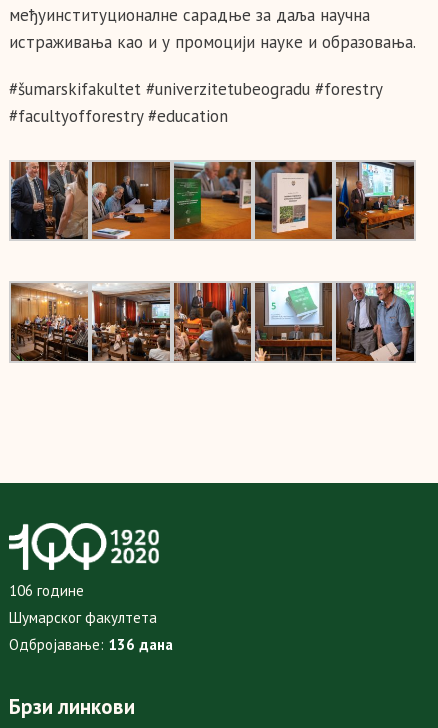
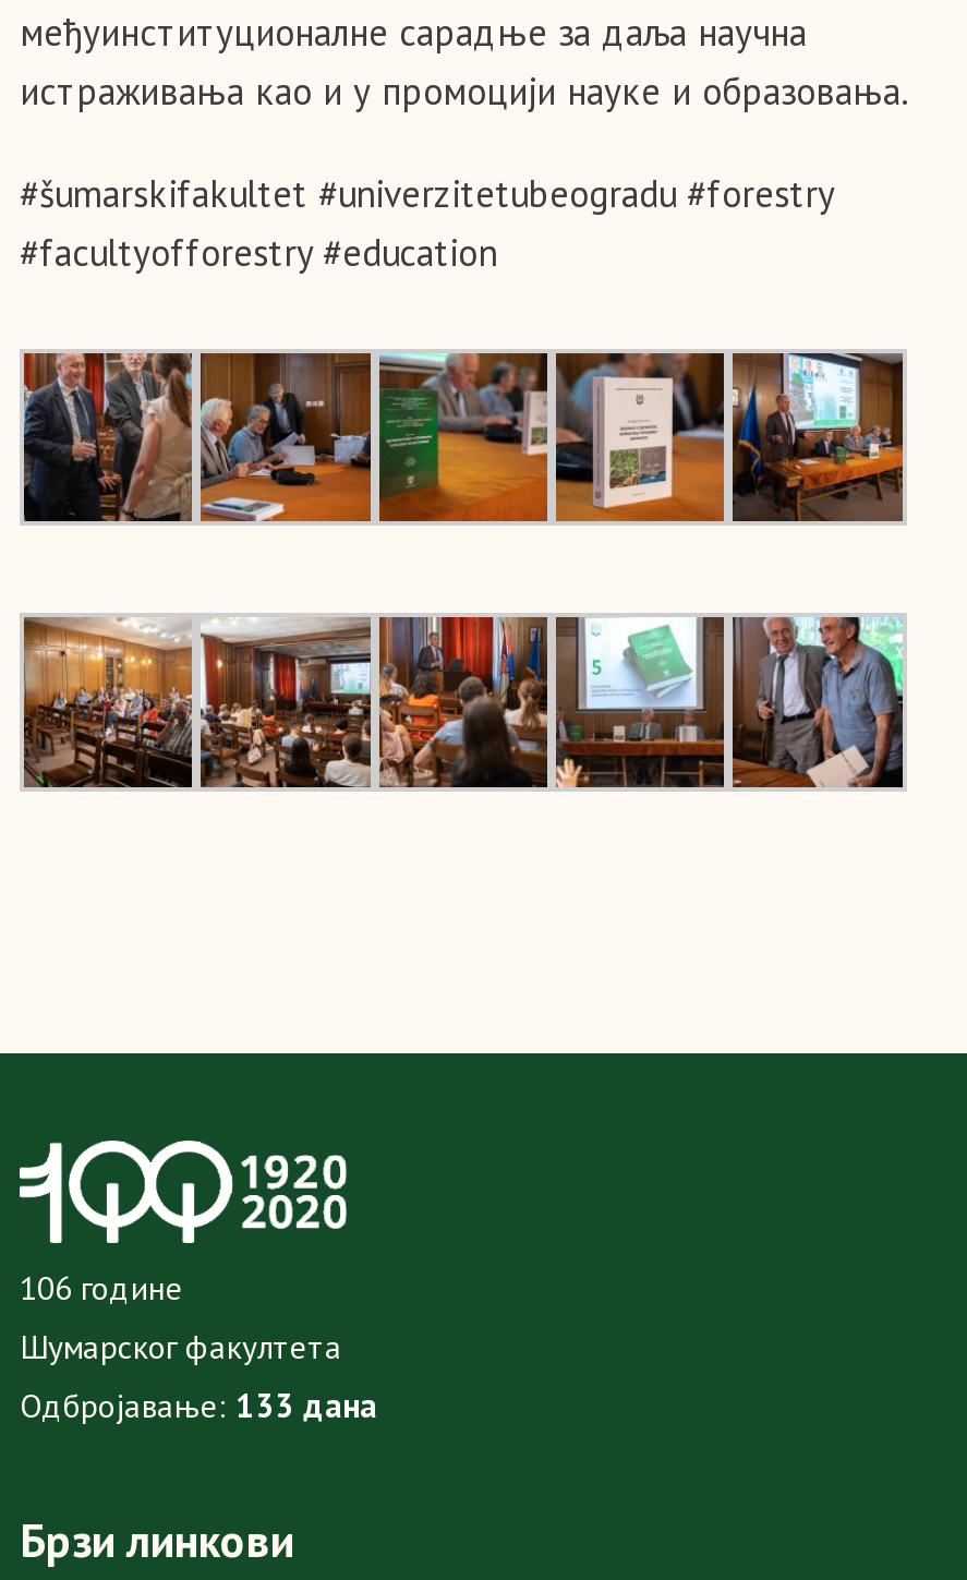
[9,635,173,654] Одбројавање: 136 дана -> [20,1385,377,1426] Одбројавање: 133 дана

